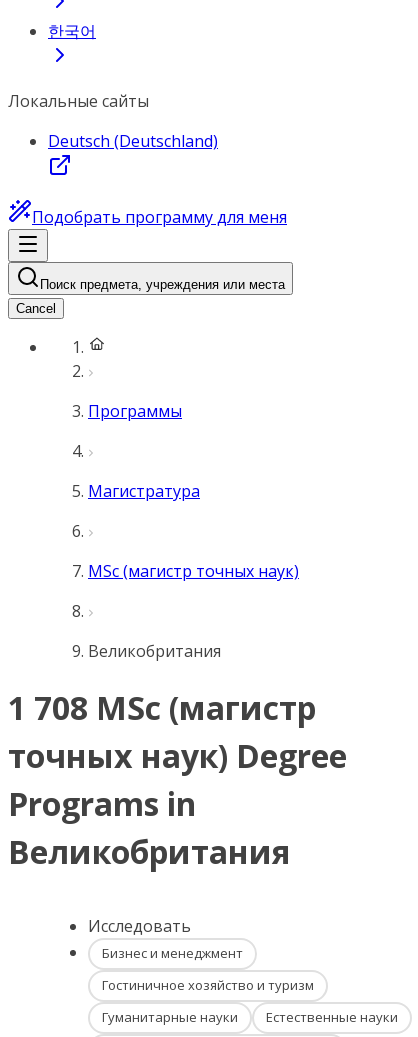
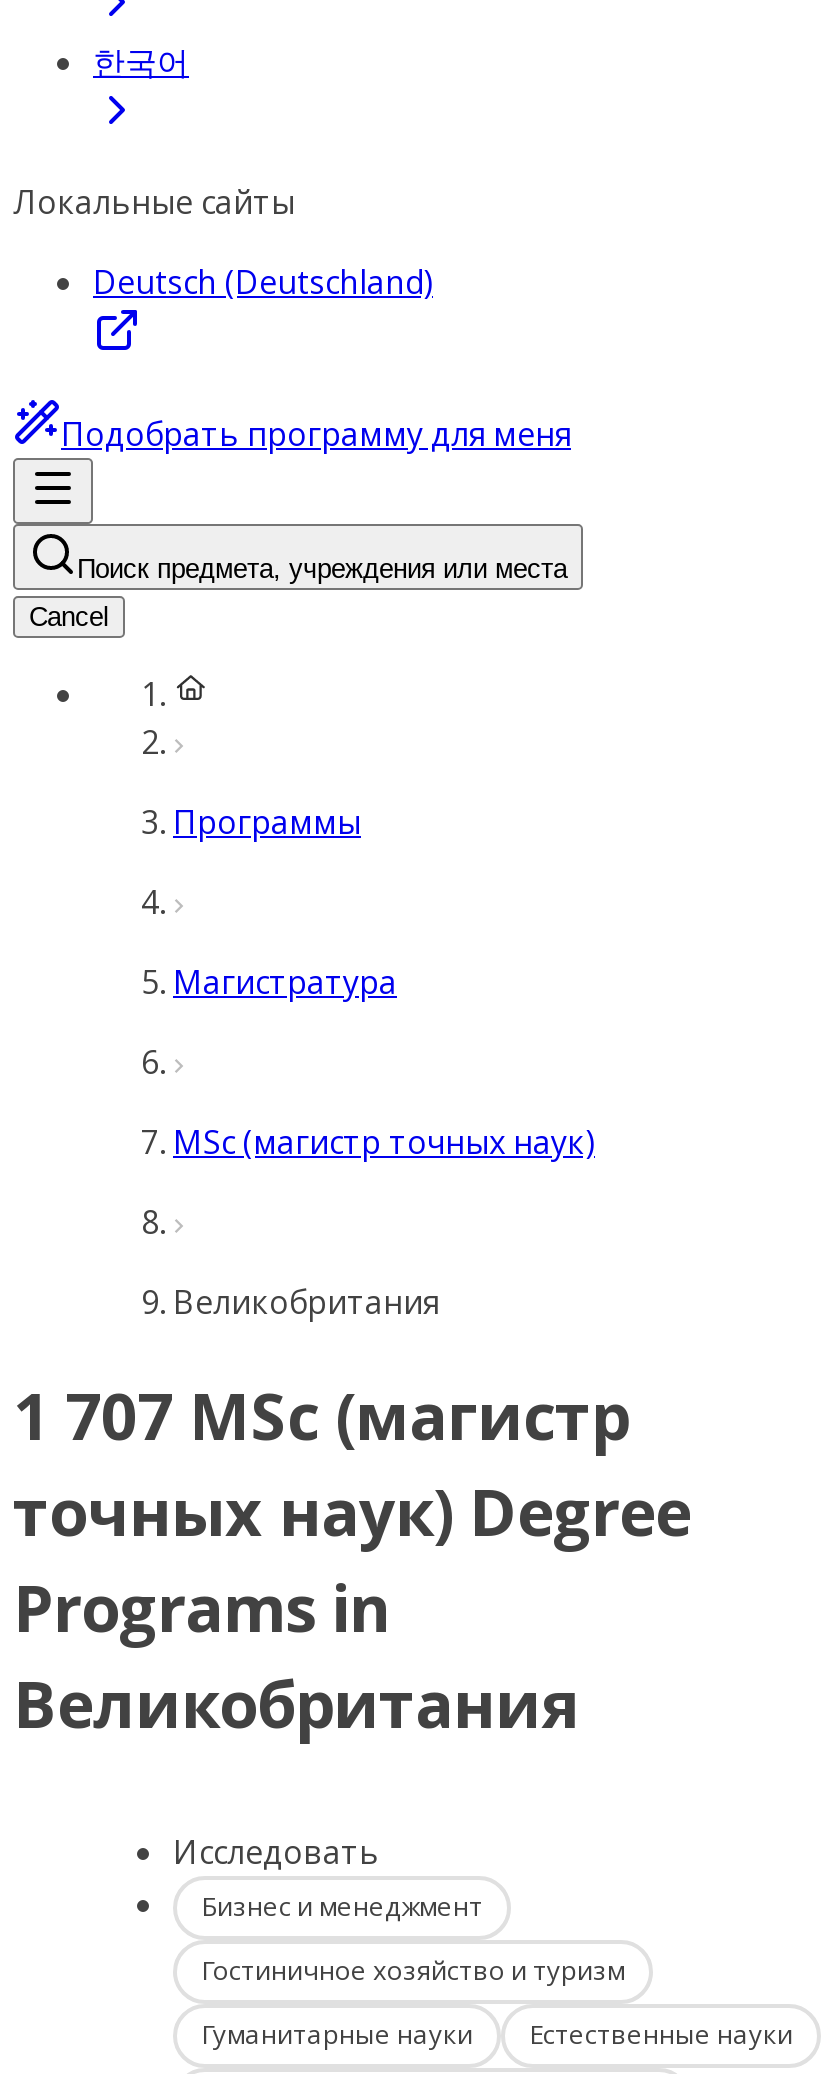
[8,686,316,729] 1 708 MSc (магистр -> [13,1373,629,1459] 1 707 MSc (магистр

